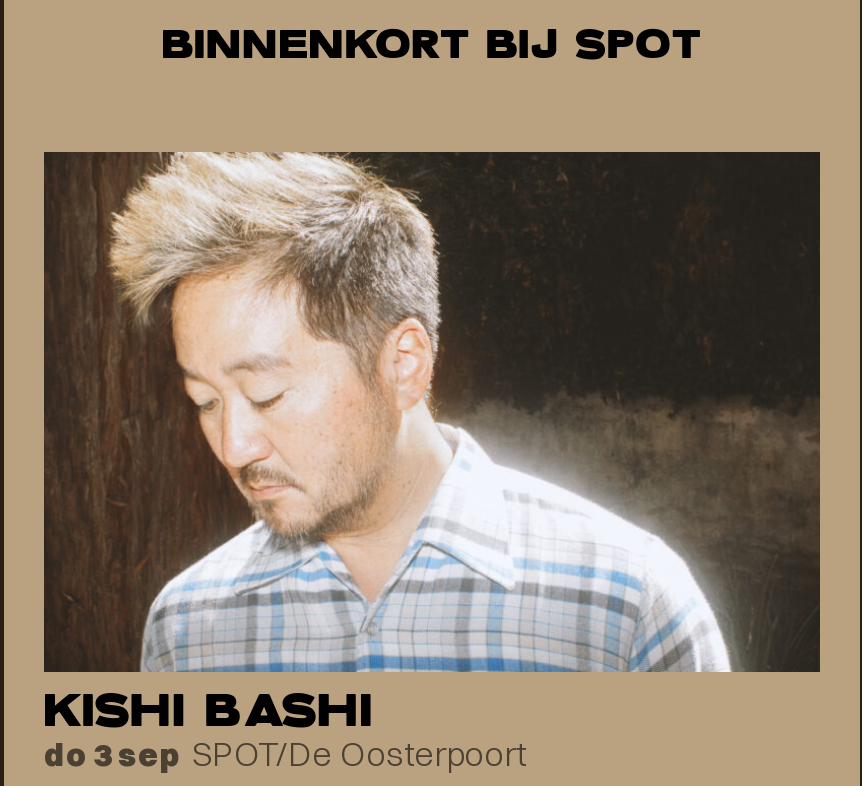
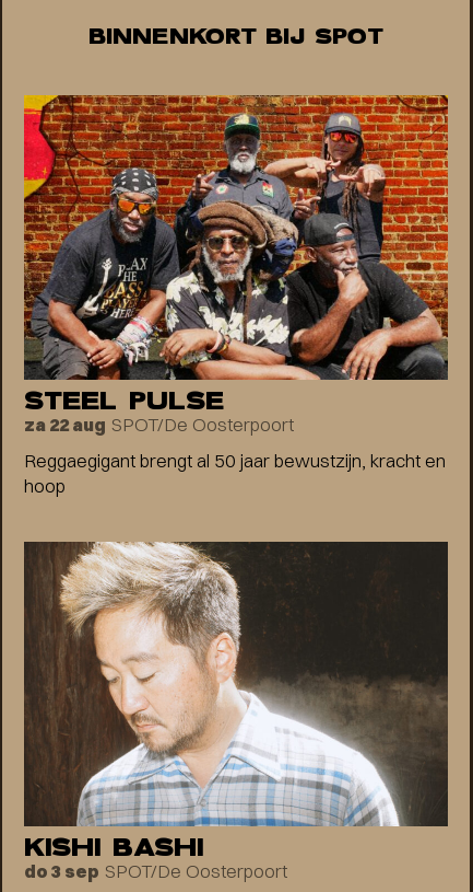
none -> [23,94,449,497] [image] | STEEL PULSE | za 22 aug SPOT/De Oosterpoort | Reggaegigant brengt al 50 jaar bewustzijn, kracht en | hoop

